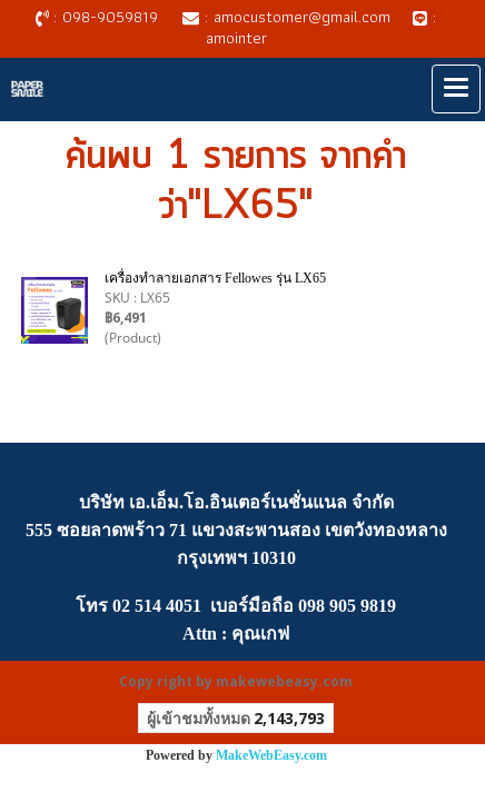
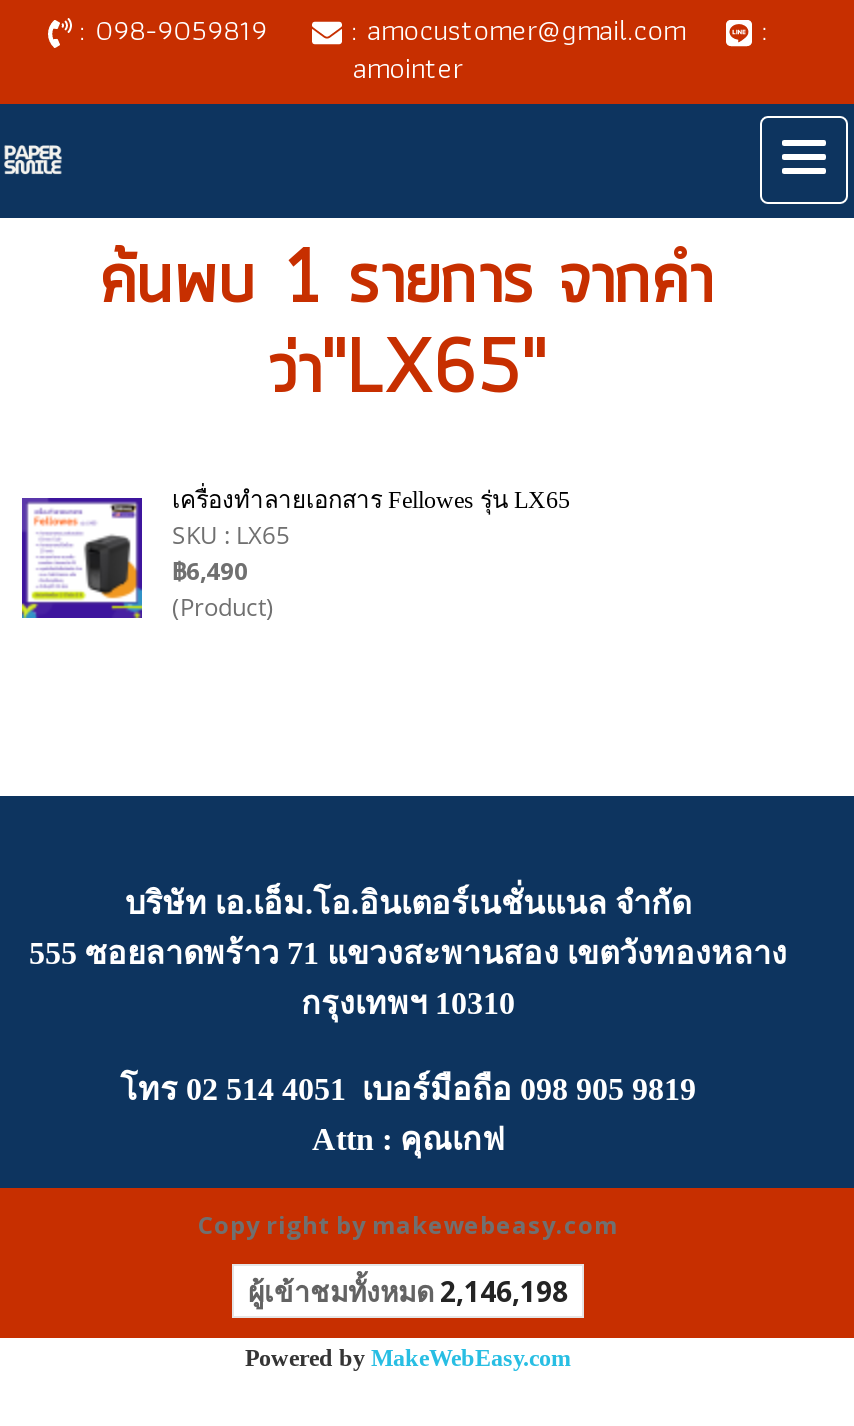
[105,308,147,327] ฿6,491 -> [172,554,248,588] ฿6,490
[147,707,325,729] ผู้เข้าชมทั้งหมด 2,143,793 -> [248,1272,568,1310] ผู้เข้าชมทั้งหมด 2,146,198

